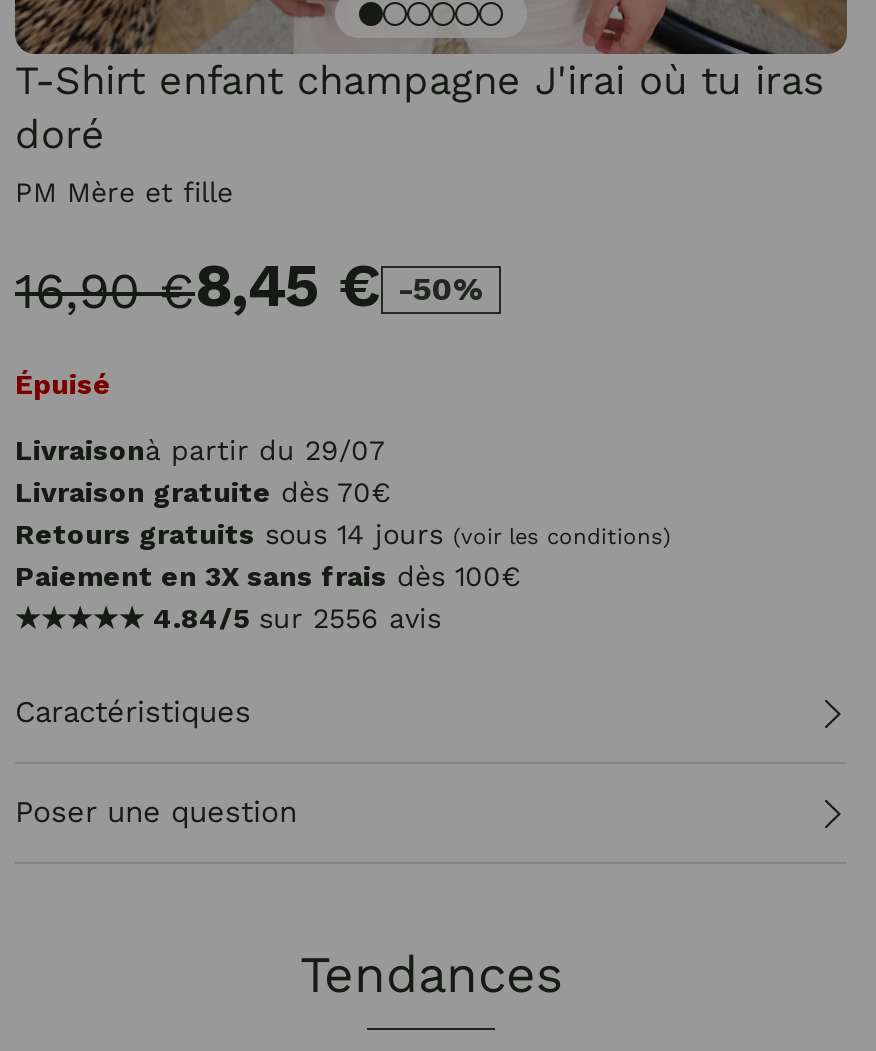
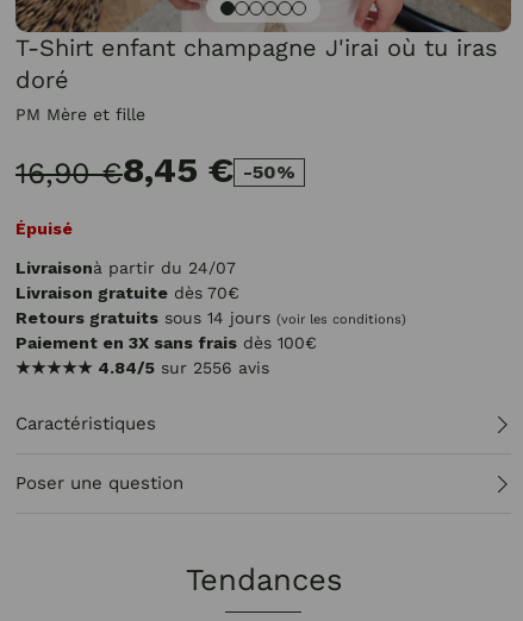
[15,434,385,466] Livraisonà partir du 29/07 -> [15,258,236,277] Livraisonà partir du 24/07

